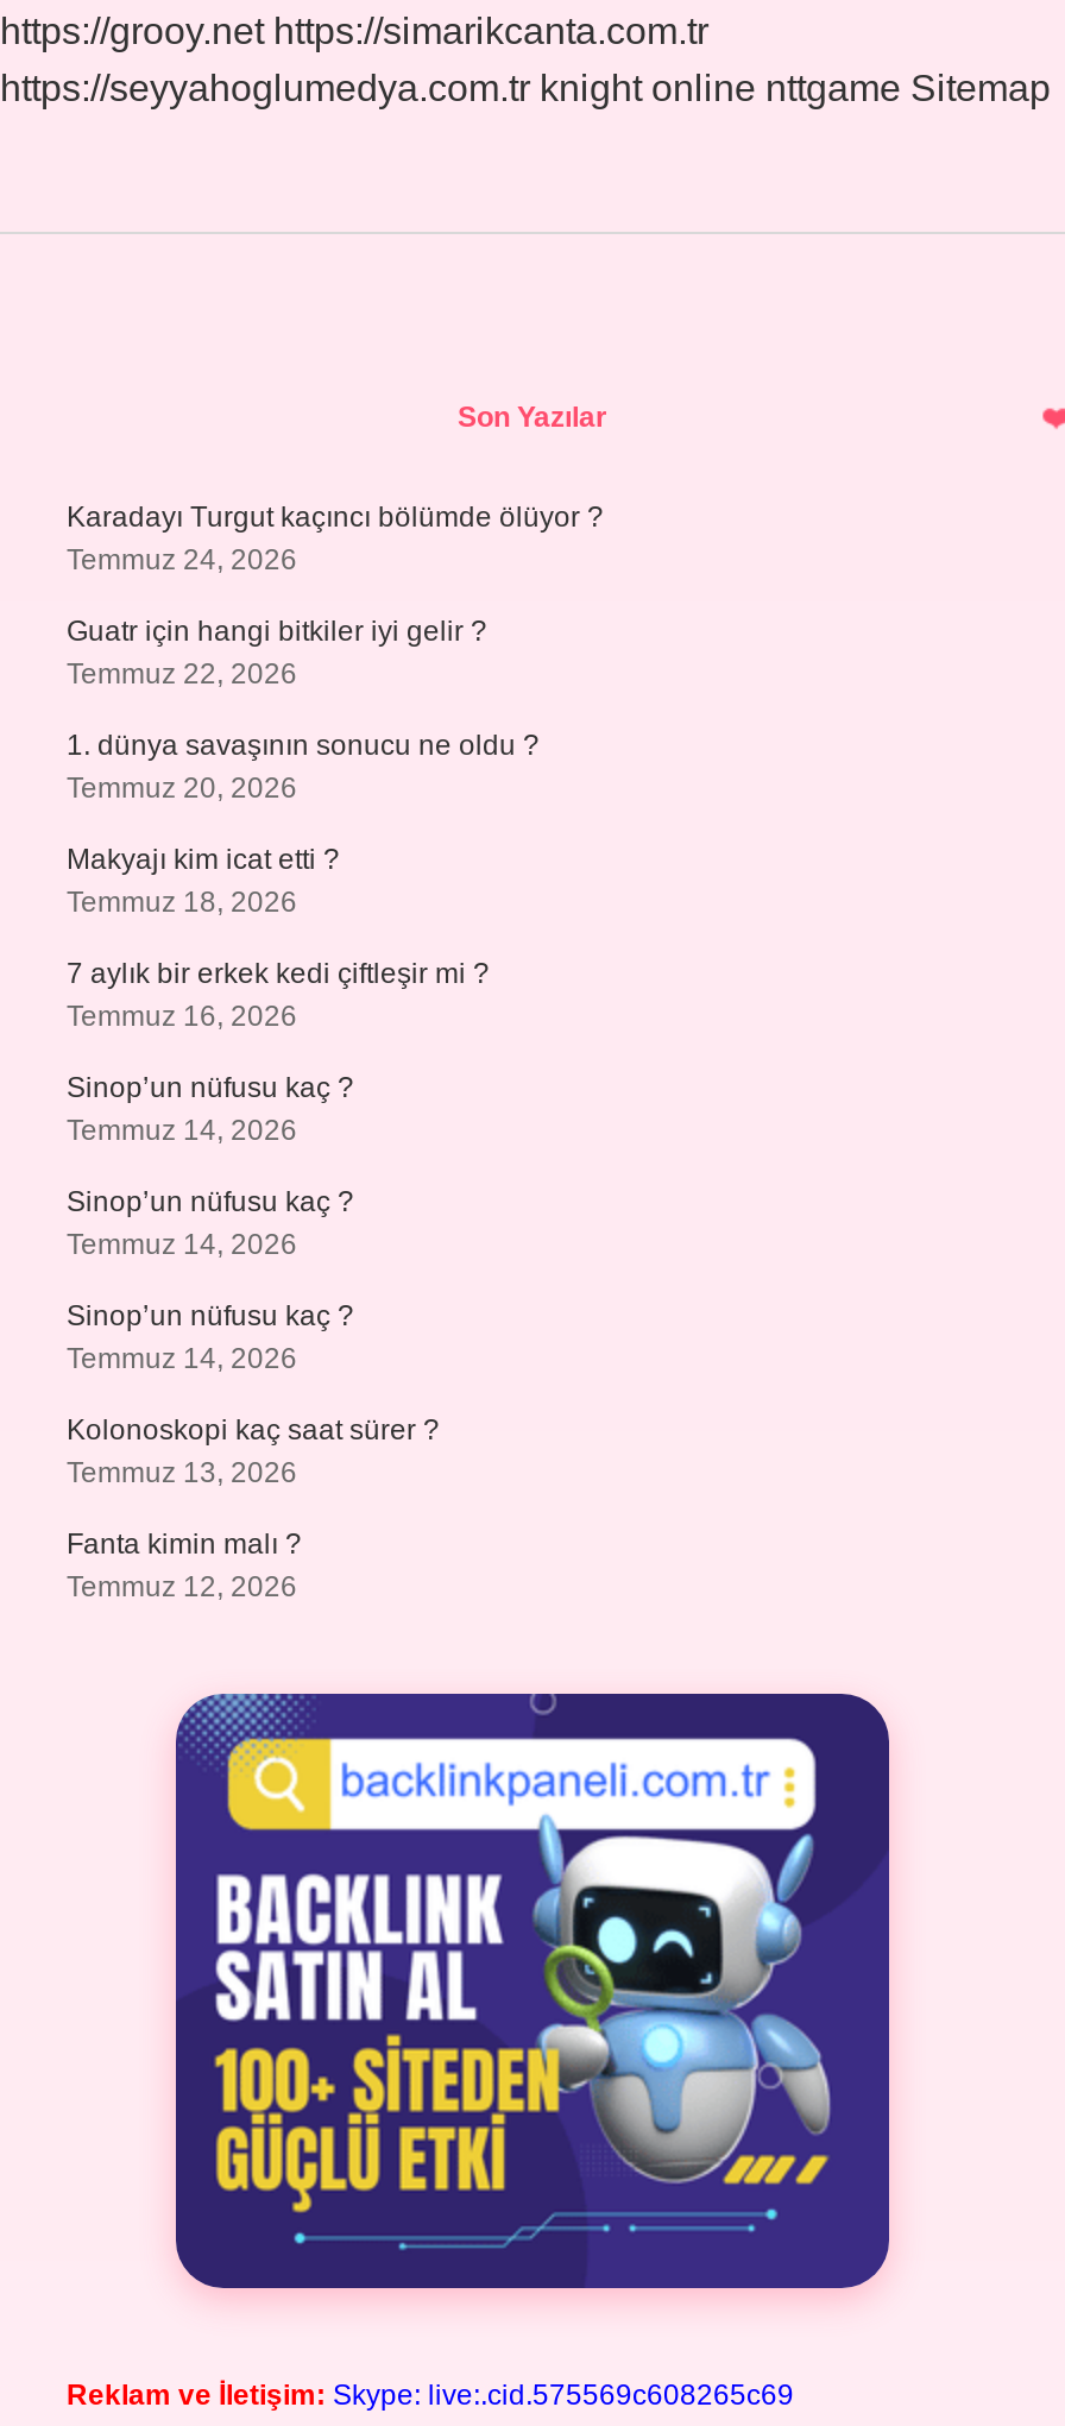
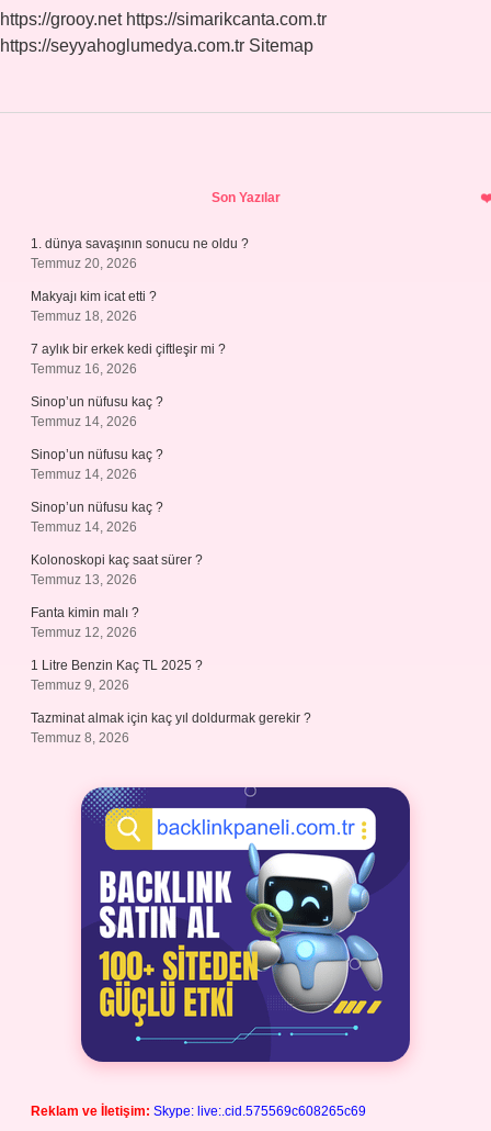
[0,68,1051,108] https://seyyahoglumedya.com.tr knight online nttgame Sitemap -> [0,36,313,55] https://seyyahoglumedya.com.tr Sitemap
[67,500,604,691] Karadayı Turgut kaçıncı bölümde ölüyor ? | Temmuz 24, 2026 | Guatr için hangi bitkiler iyi gelir ? | Temmuz 22, 2026 -> none
moved [67,729,540,1603] -> [31,236,249,640]: 1. dünya savaşının sonucu ne oldu ? | Temmuz 20, 2026 | Makyajı kim icat etti ? | ... | Fanta kimin malı ? | Temmuz 12, 2026
none -> [31,658,311,746] 1 Litre Benzin Kaç TL 2025 ? | Temmuz 9, 2026 | Tazminat almak için kaç yıl doldurmak gerekir ? | Temmuz 8, 2026

